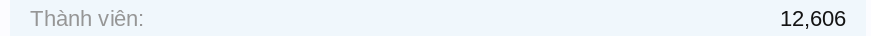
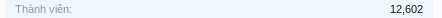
[780,6,846,30] 12,606 -> [390,3,423,15] 12,602

